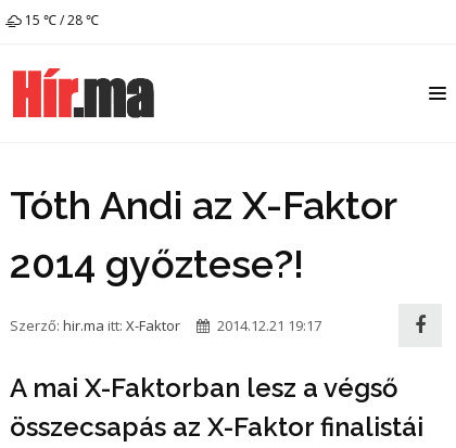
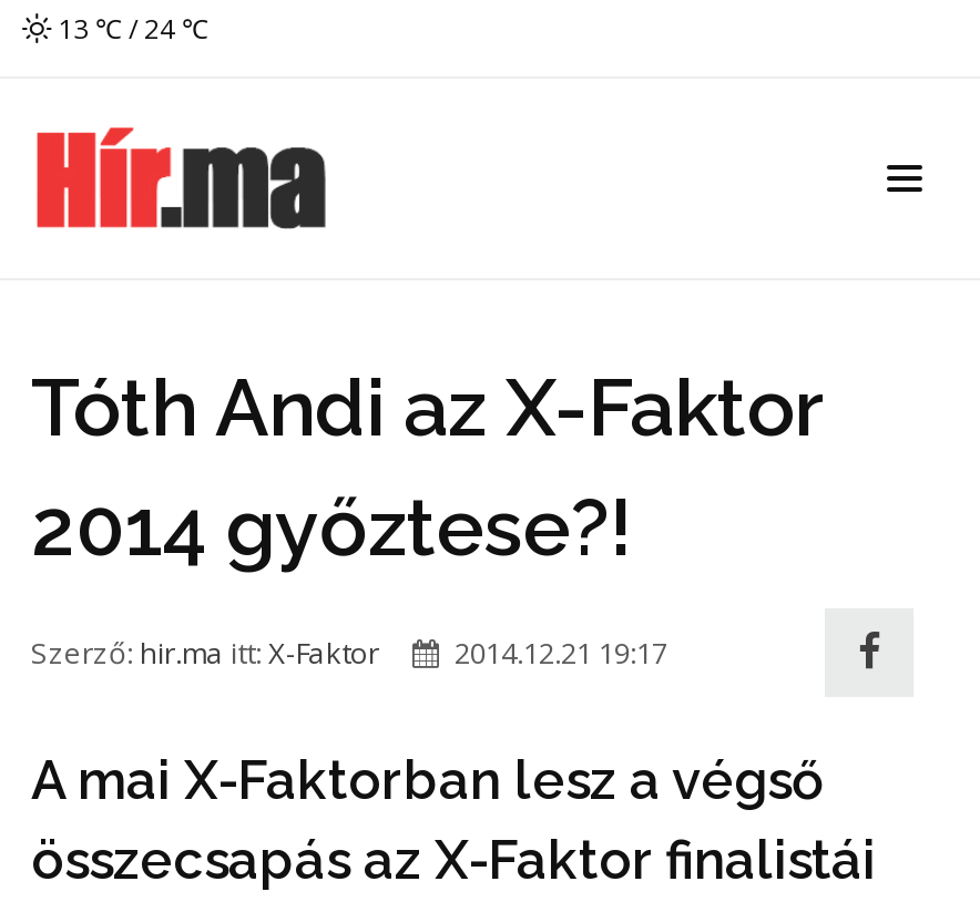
[22,11,99,29] 15 ℃ / 28 ℃ -> [51,10,208,48] 13 ℃ / 24 ℃

